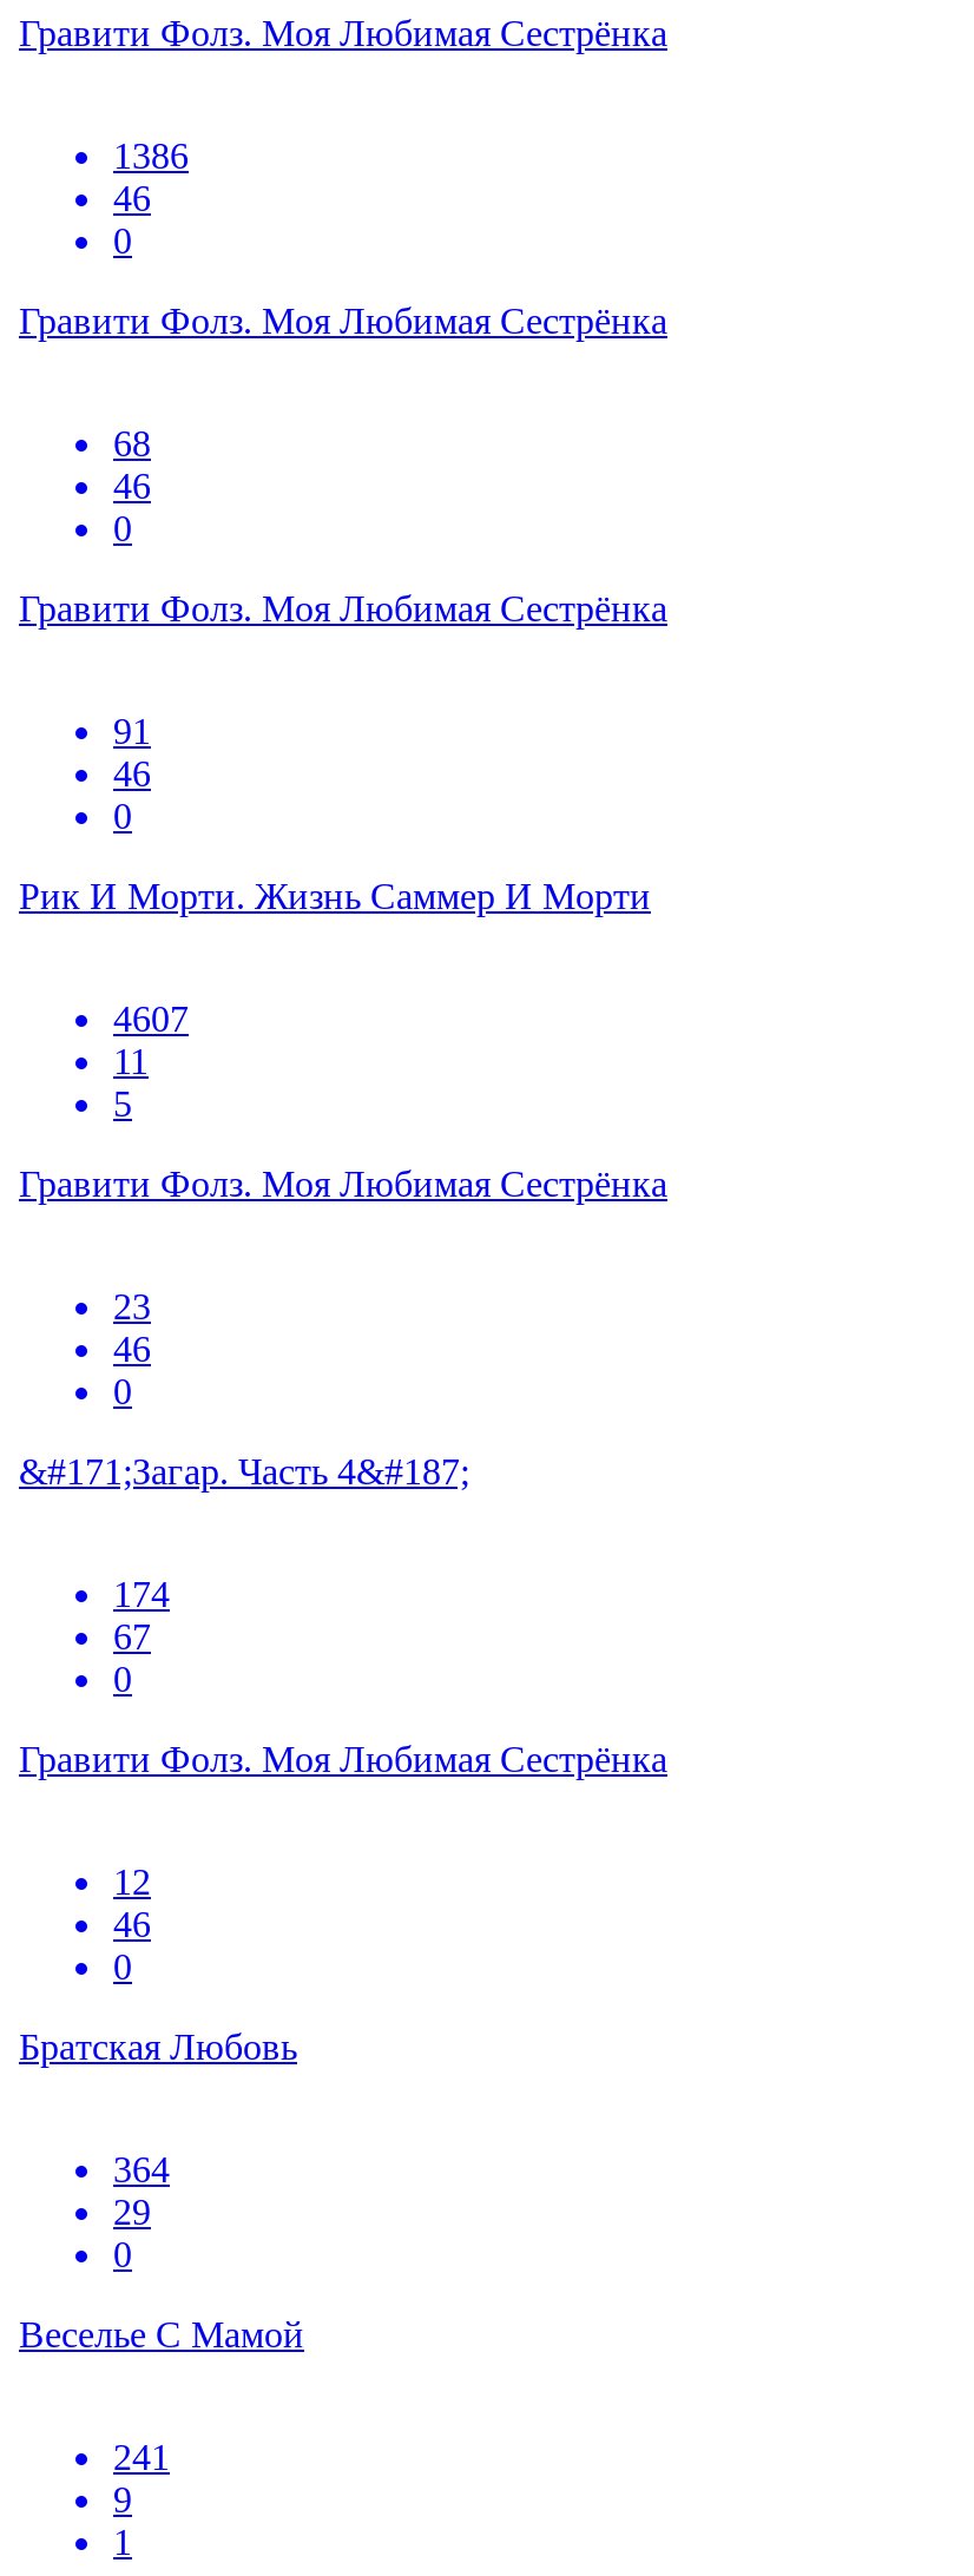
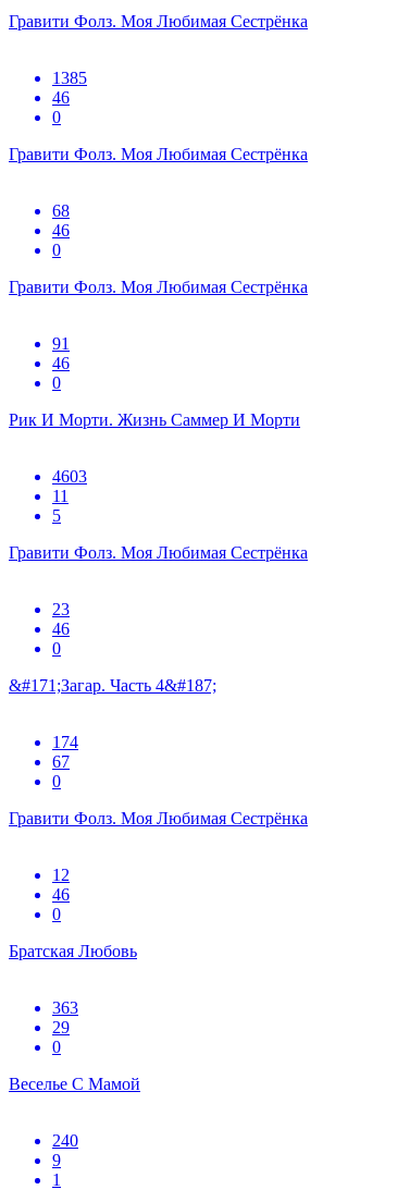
[113,135,189,175] 1386 -> [52,68,87,87] 1385
[113,998,189,1038] 4607 -> [52,467,87,485] 4603
[113,2149,170,2189] 364 -> [52,998,78,1017] 363
[113,2436,170,2476] 241 -> [52,1131,78,1150] 240

